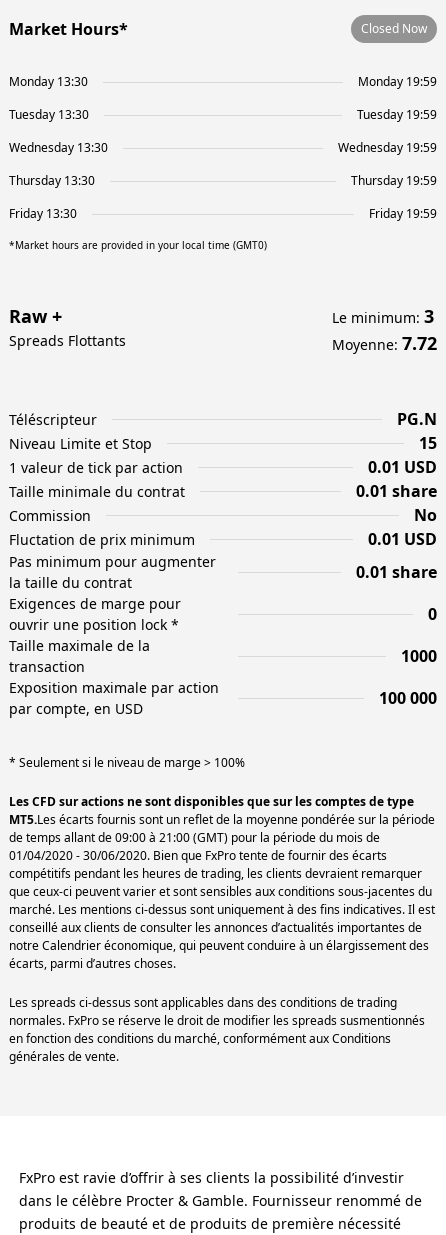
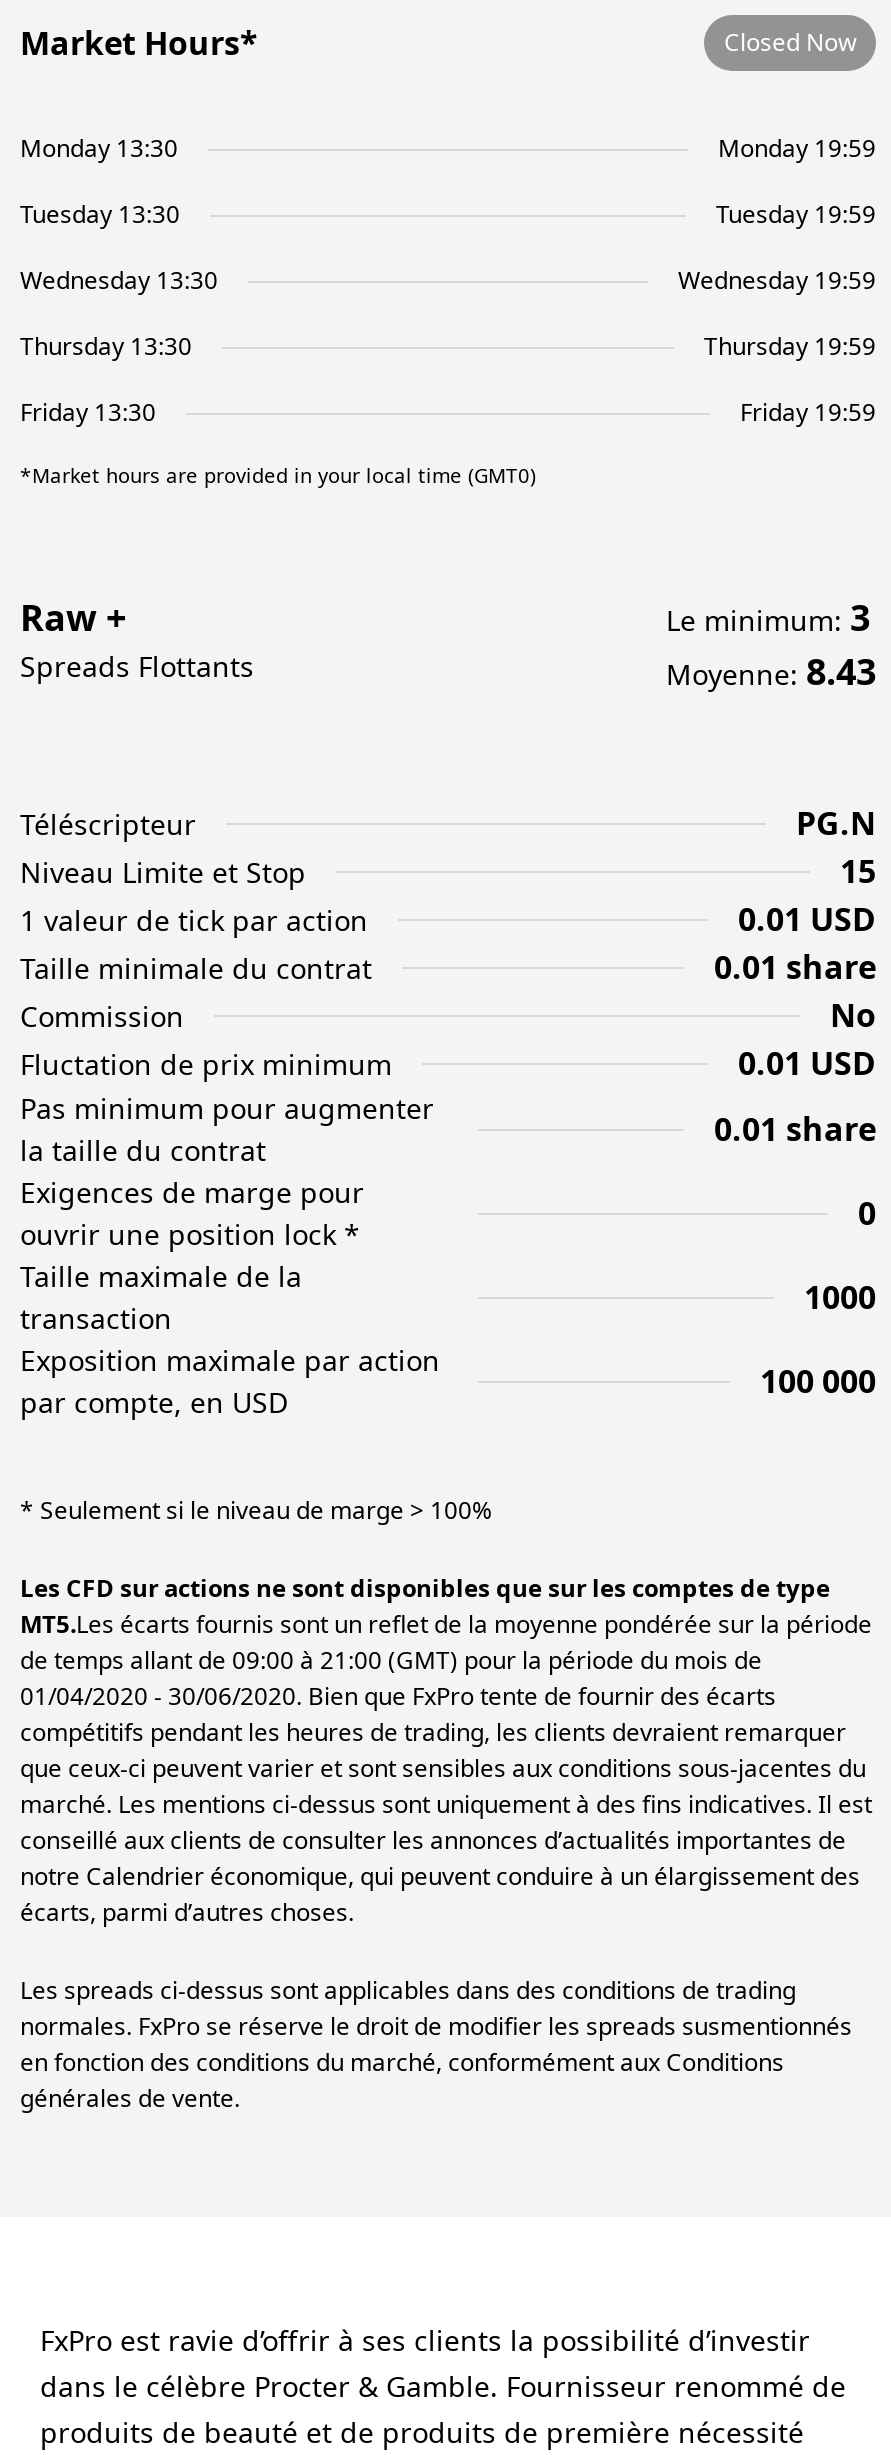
[332,331,437,355] Moyenne: 7.72 -> [666,647,876,695] Moyenne: 8.43

